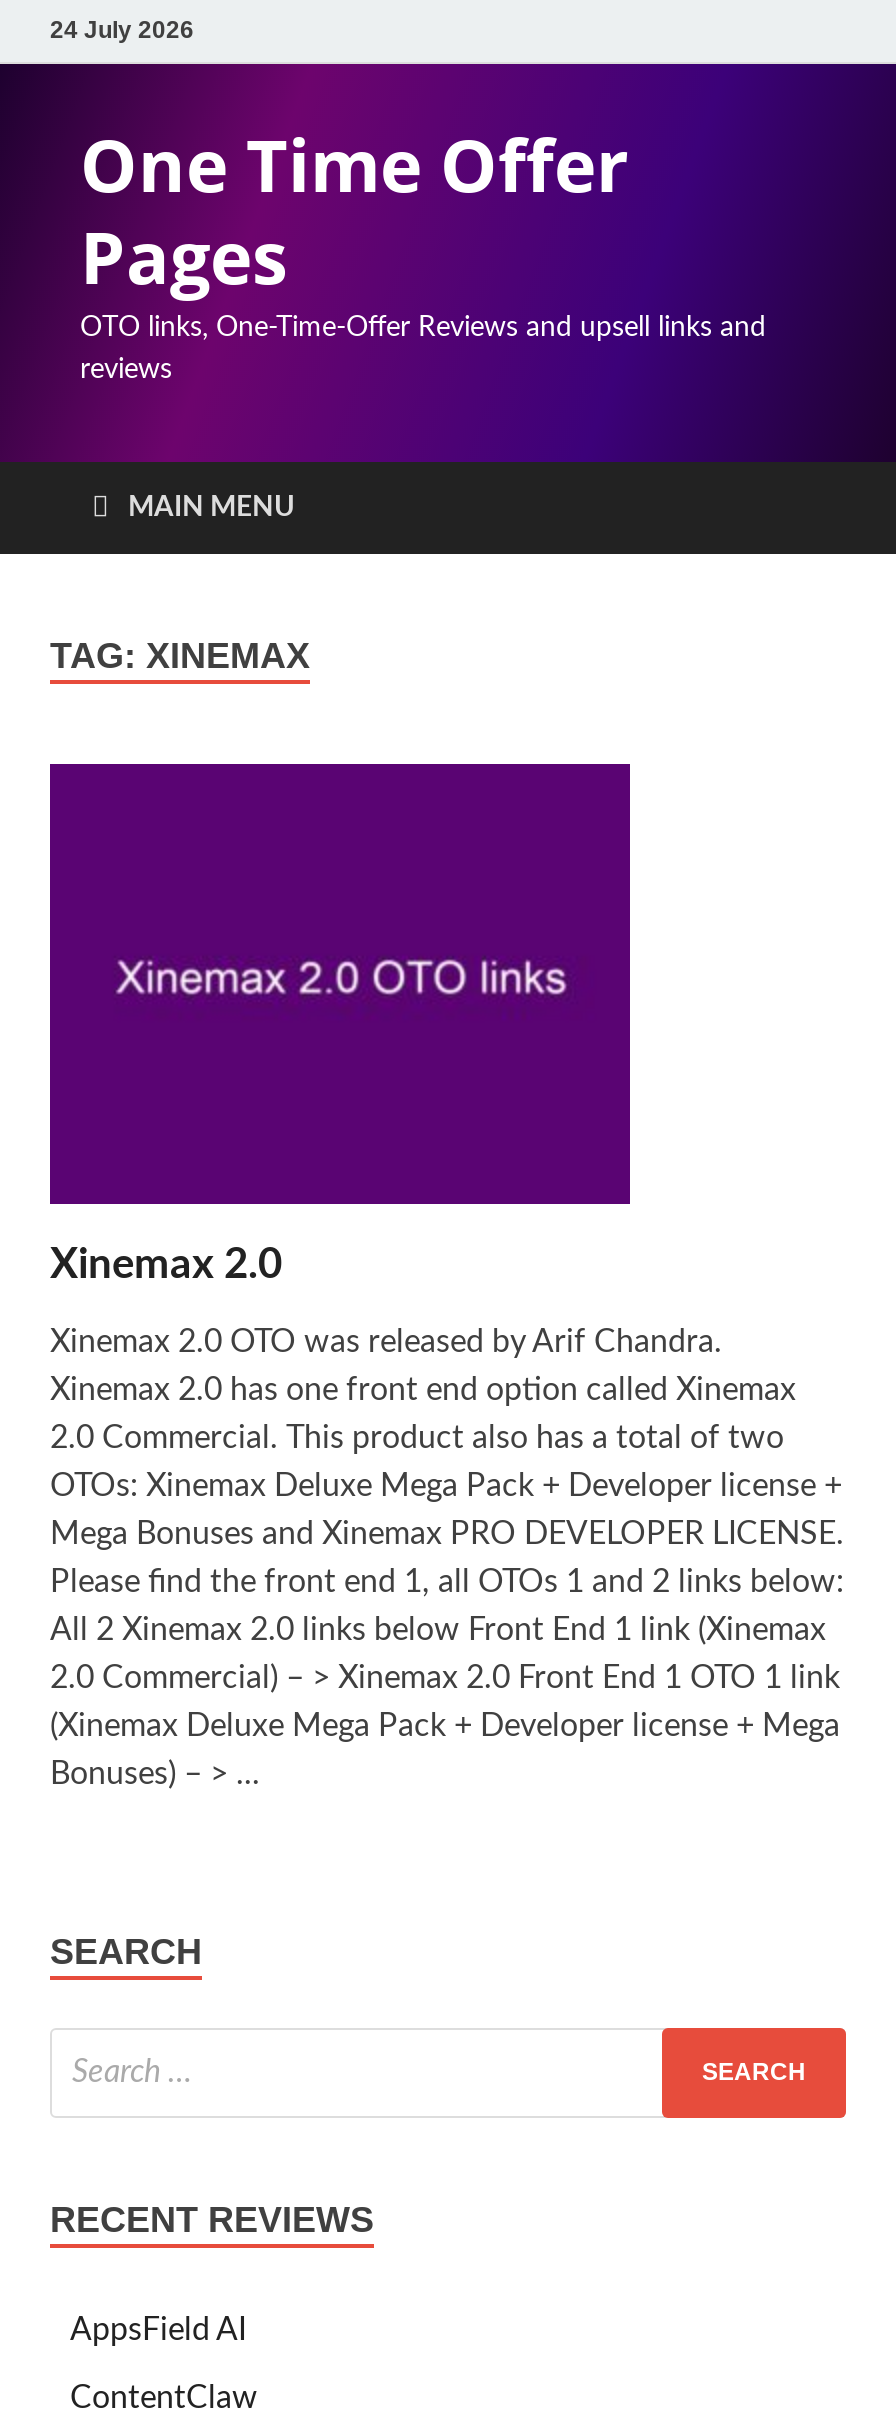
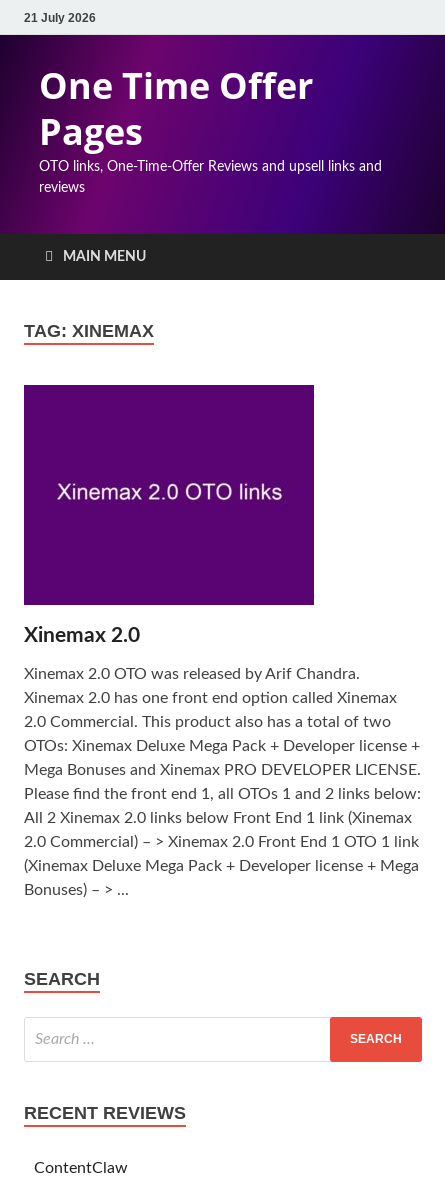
[50,15,194,43] 24 July 2026 -> [24,10,96,24] 21 July 2026
[70,2314,246,2346] AppsField AI -> none

